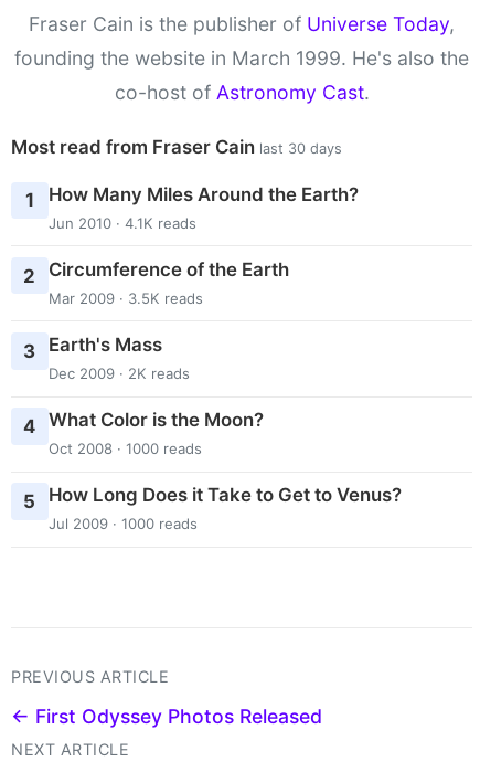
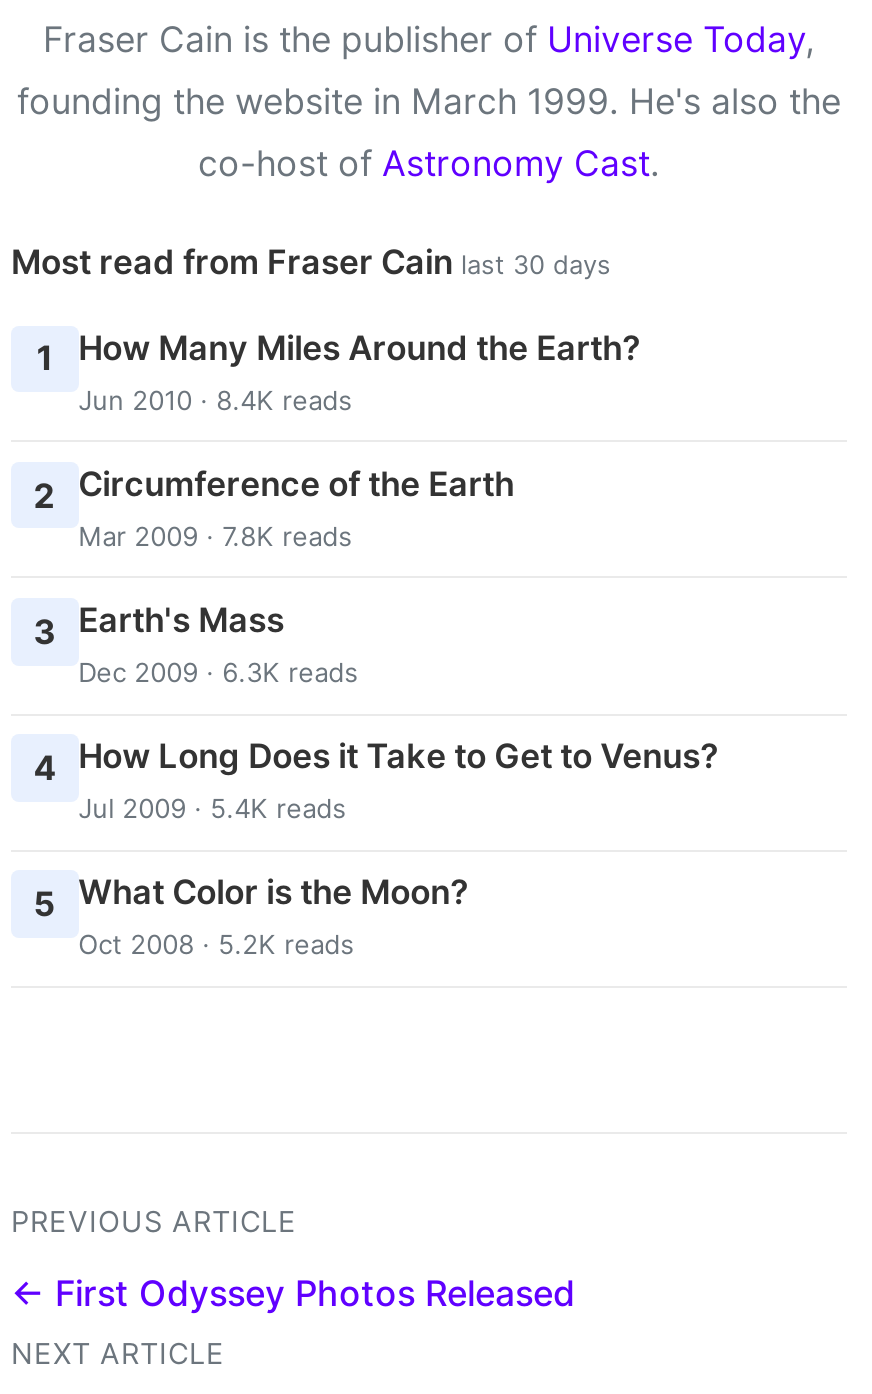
[48,214,196,231] Jun 2010 · 4.1K reads -> [78,383,352,415] Jun 2010 · 8.4K reads
[48,289,203,307] Mar 2009 · 3.5K reads -> [78,519,352,551] Mar 2009 · 7.8K reads
[48,364,189,382] Dec 2009 · 2K reads -> [78,656,358,688] Dec 2009 · 6.3K reads
[24,409,263,457] 4 What Color is the Moon? | Oct 2008 · 1000 reads -> [34,736,718,824] 4 How Long Does it Take to Get to Venus? | Jul 2009 · 5.4K reads
[24,484,401,533] 5 How Long Does it Take to Get to Venus? | Jul 2009 · 1000 reads -> [34,873,468,961] 5 What Color is the Moon? | Oct 2008 · 5.2K reads

